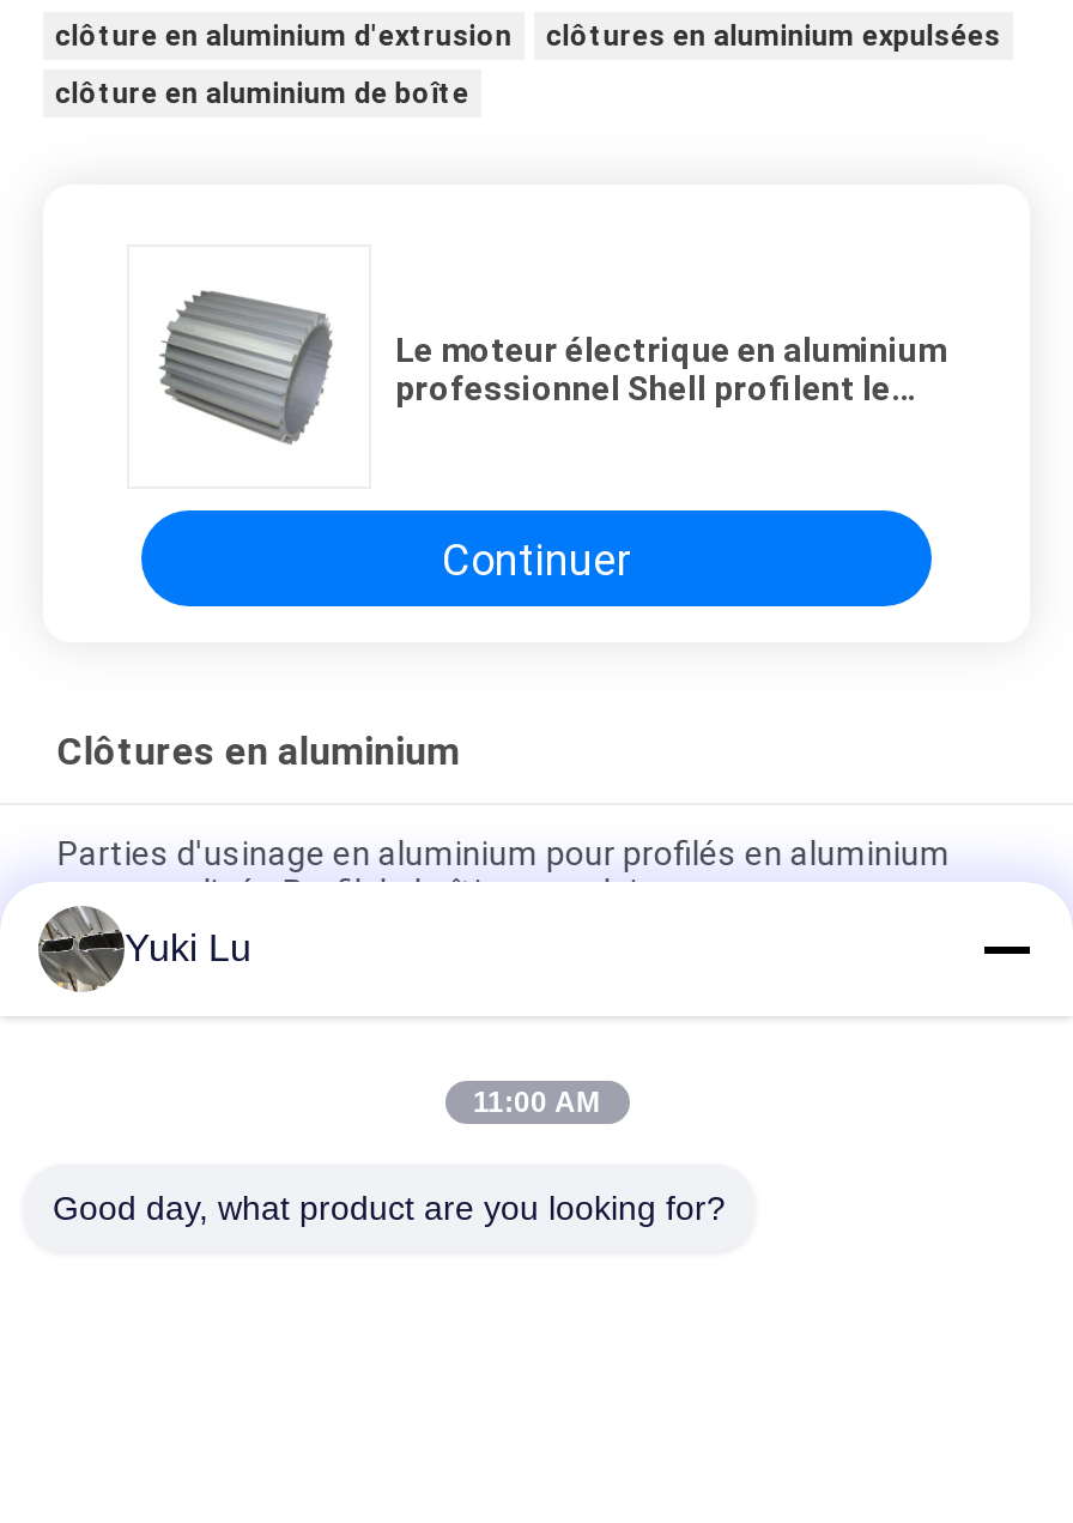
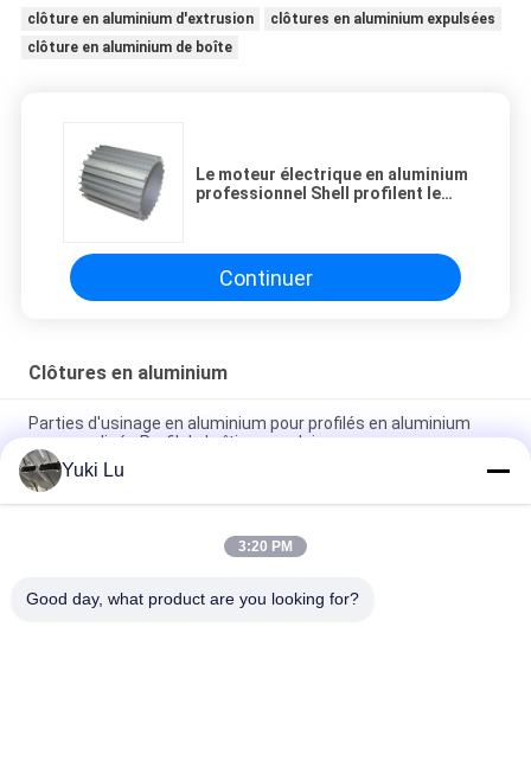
[473,1086,600,1119] 11:00 AM -> [238,538,293,555] 3:20 PM

